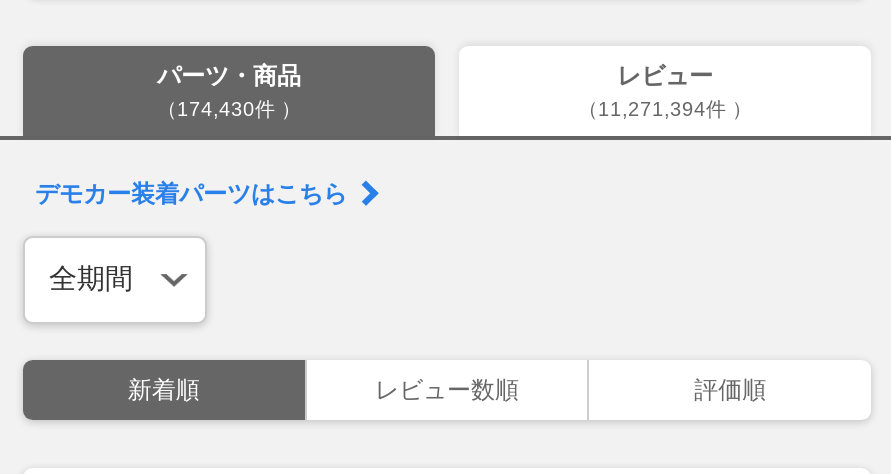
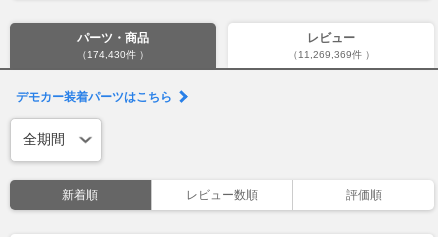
[578,97,752,119] （11,271,394件 ） -> [287,49,374,60] （11,269,369件 ）

